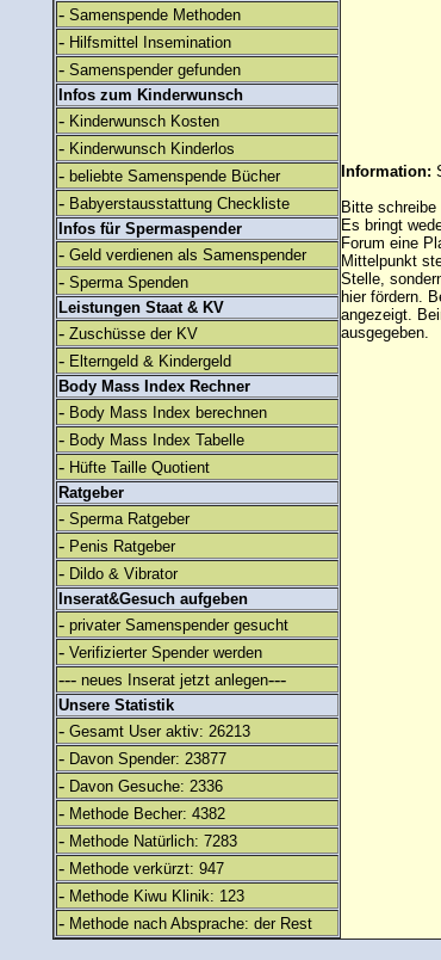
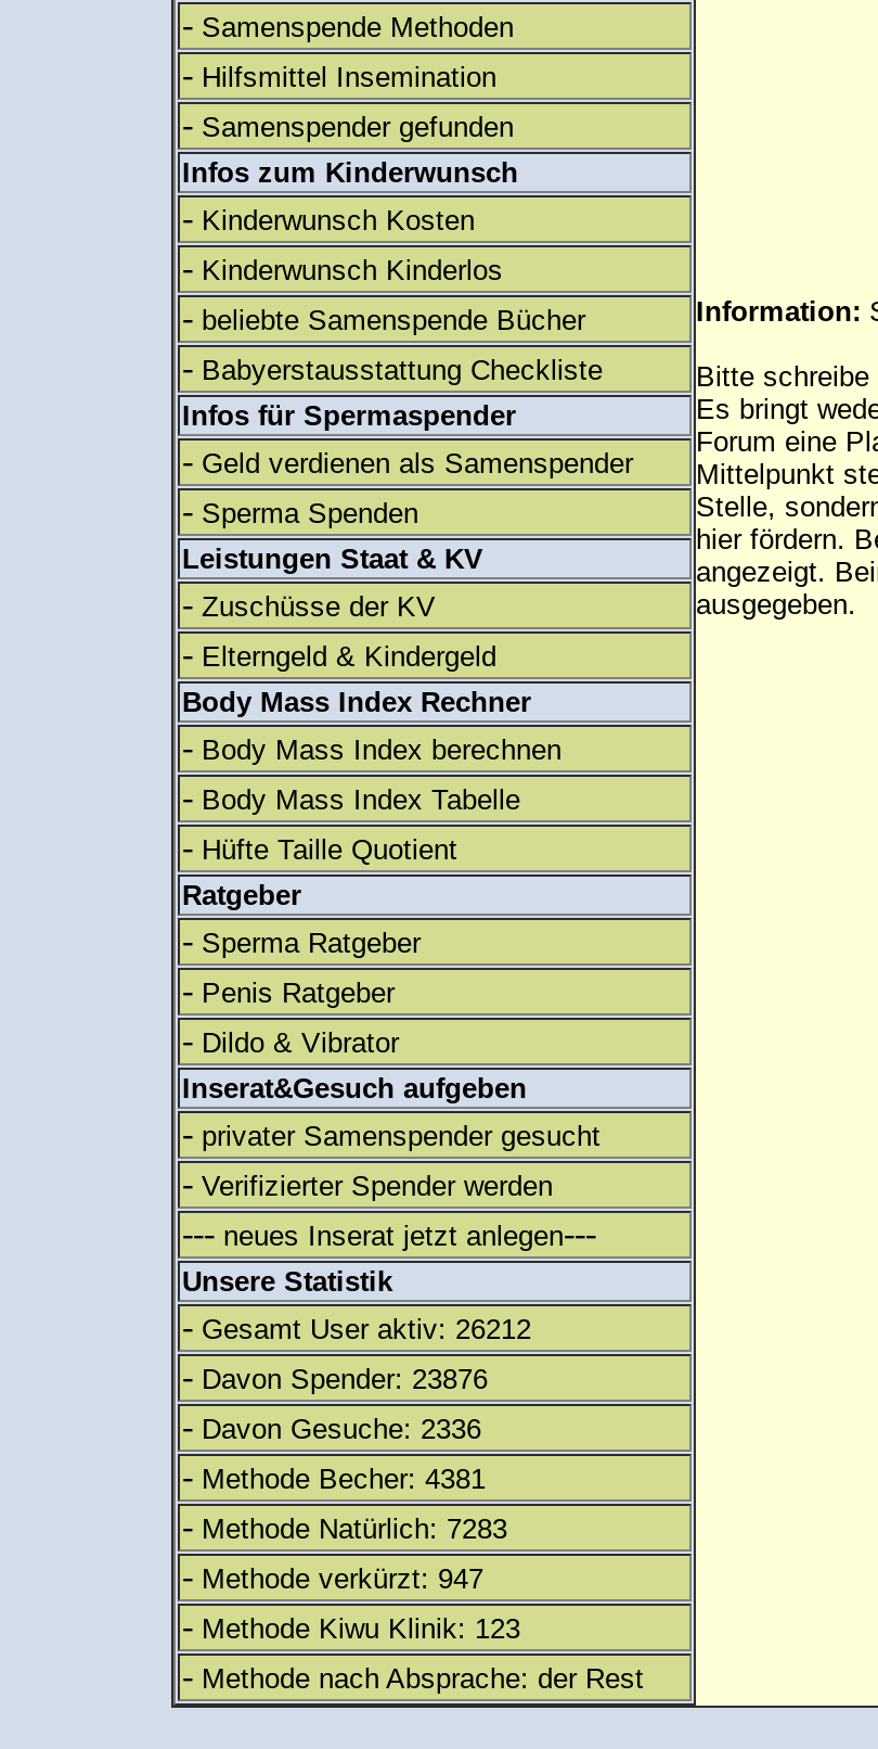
[58,720,250,740] - Gesamt User aktiv: 26213 -> [182,1308,531,1345] - Gesamt User aktiv: 26212
[58,747,226,768] - Davon Spender: 23877 -> [182,1358,488,1395] - Davon Spender: 23876
[58,802,225,823] - Methode Becher: 4382 -> [182,1458,486,1495] - Methode Becher: 4381

